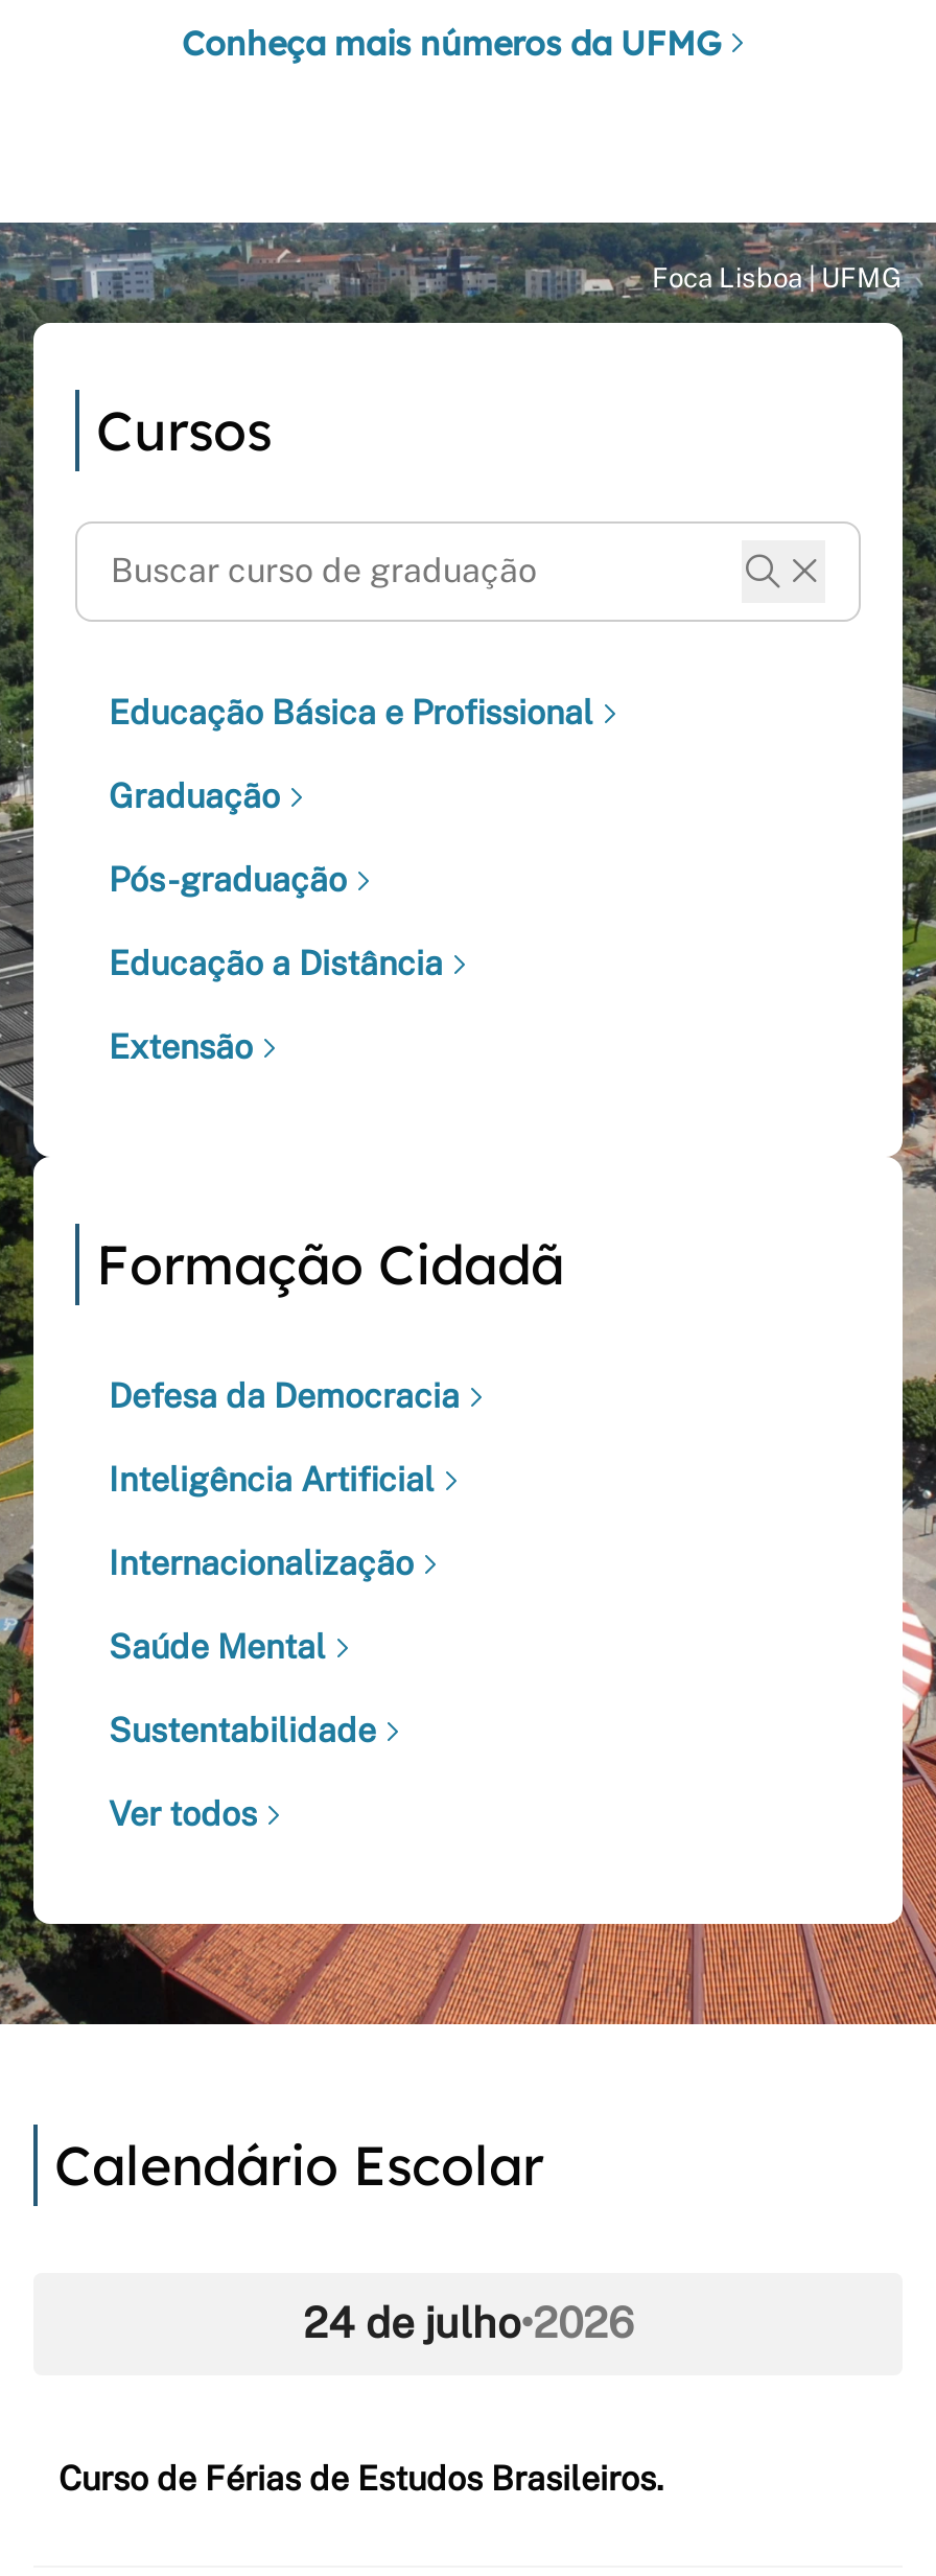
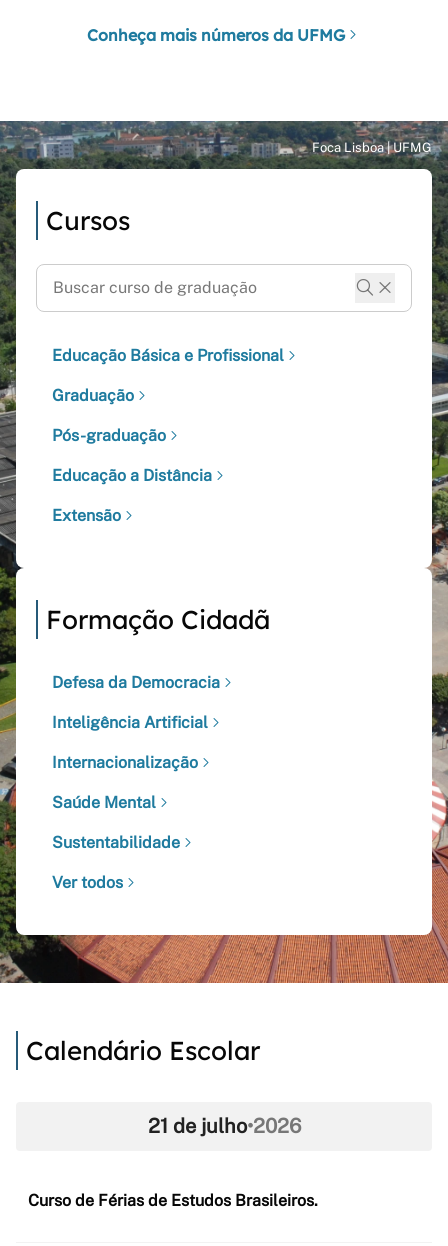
[303,2298,633,2348] 24 de julho•2026 -> [147,1114,300,1138] 21 de julho•2026

